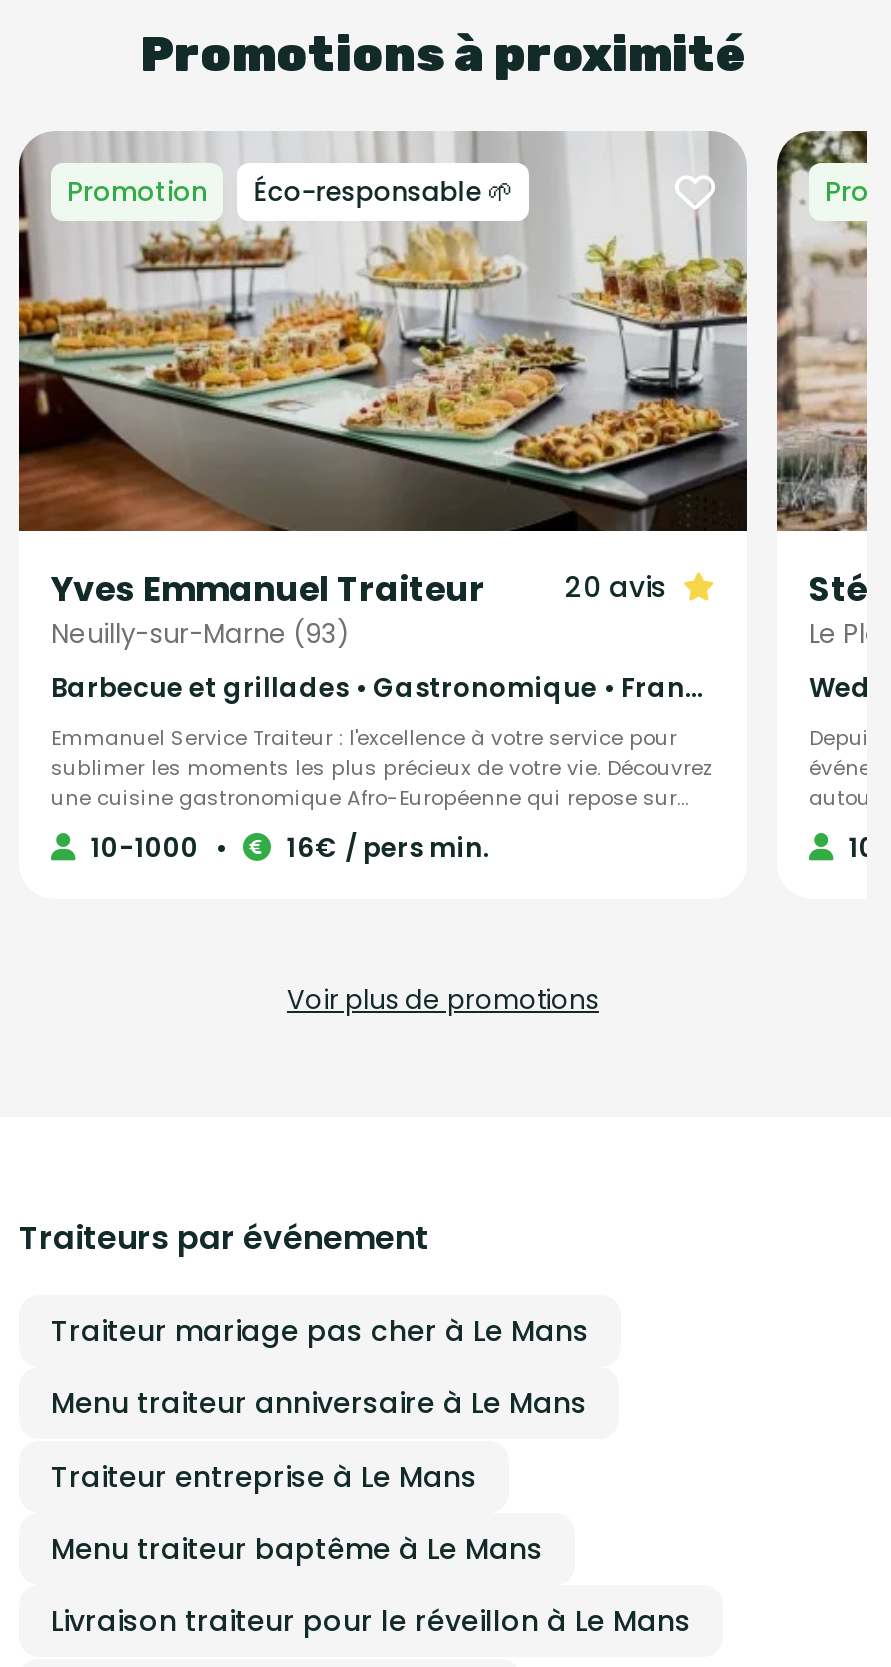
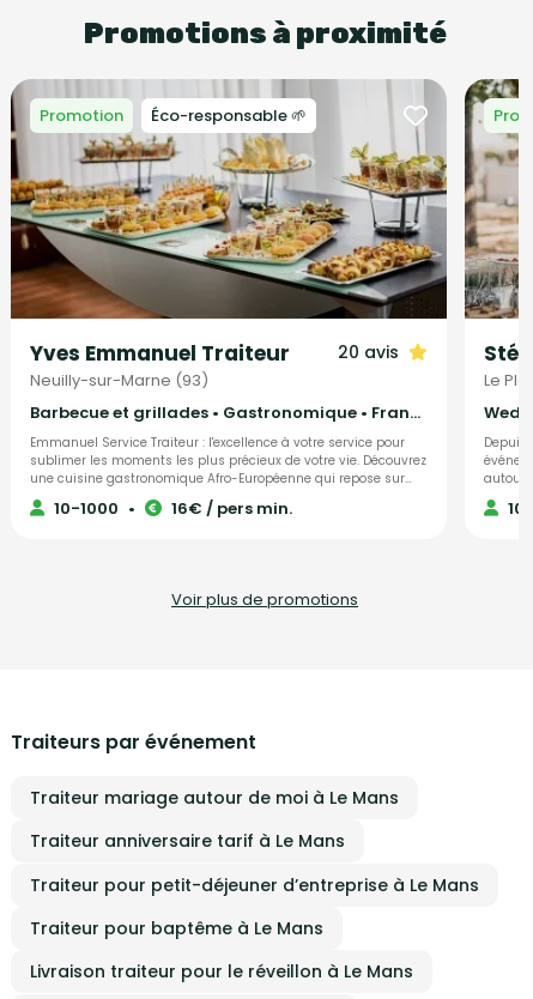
[51,1311,589,1351] Traiteur mariage pas cher à Le Mans -> [30,786,399,810] Traiteur mariage autour de moi à Le Mans
[51,1384,587,1424] Menu traiteur anniversaire à Le Mans -> [30,830,345,853] Traiteur anniversaire tarif à Le Mans
[51,1457,477,1497] Traiteur entreprise à Le Mans -> [30,873,479,897] Traiteur pour petit-déjeuner d’entreprise à Le Mans
[51,1529,543,1569] Menu traiteur baptême à Le Mans -> [30,917,323,941] Traiteur pour baptême à Le Mans

